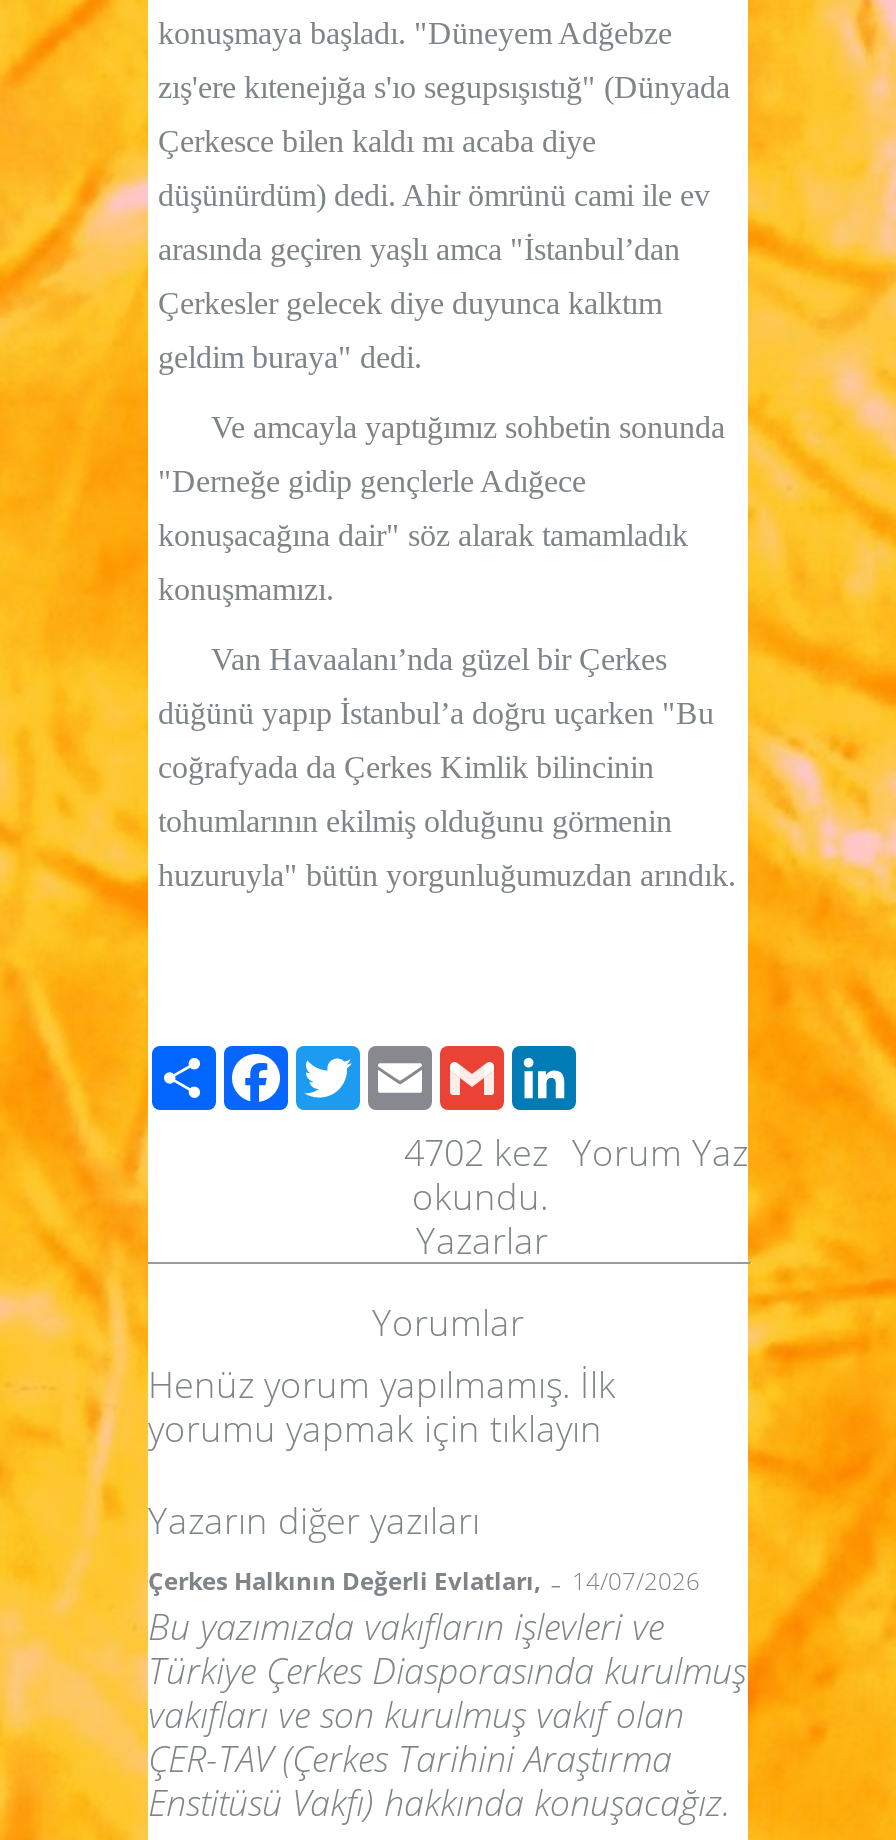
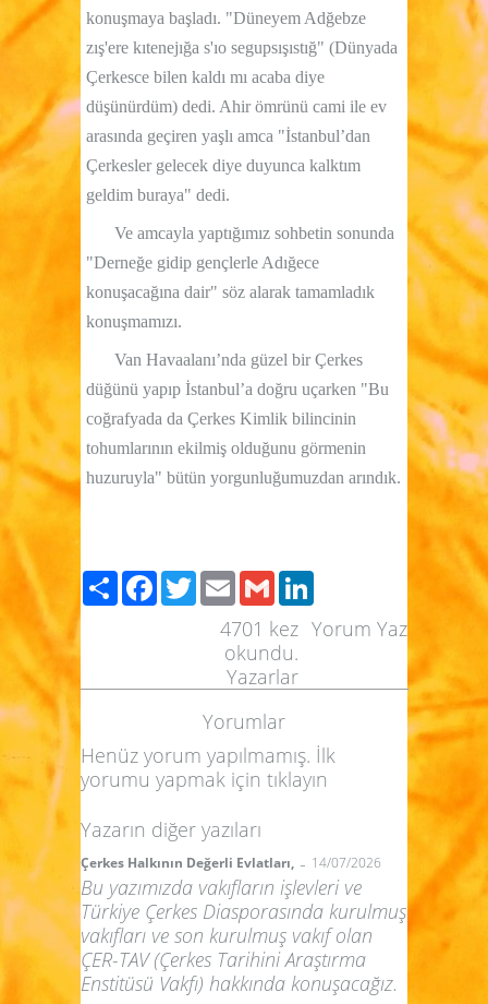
[404,1128,748,1176] 4702 kez Yorum Yaz -> [220,615,407,641] 4701 kez Yorum Yaz

